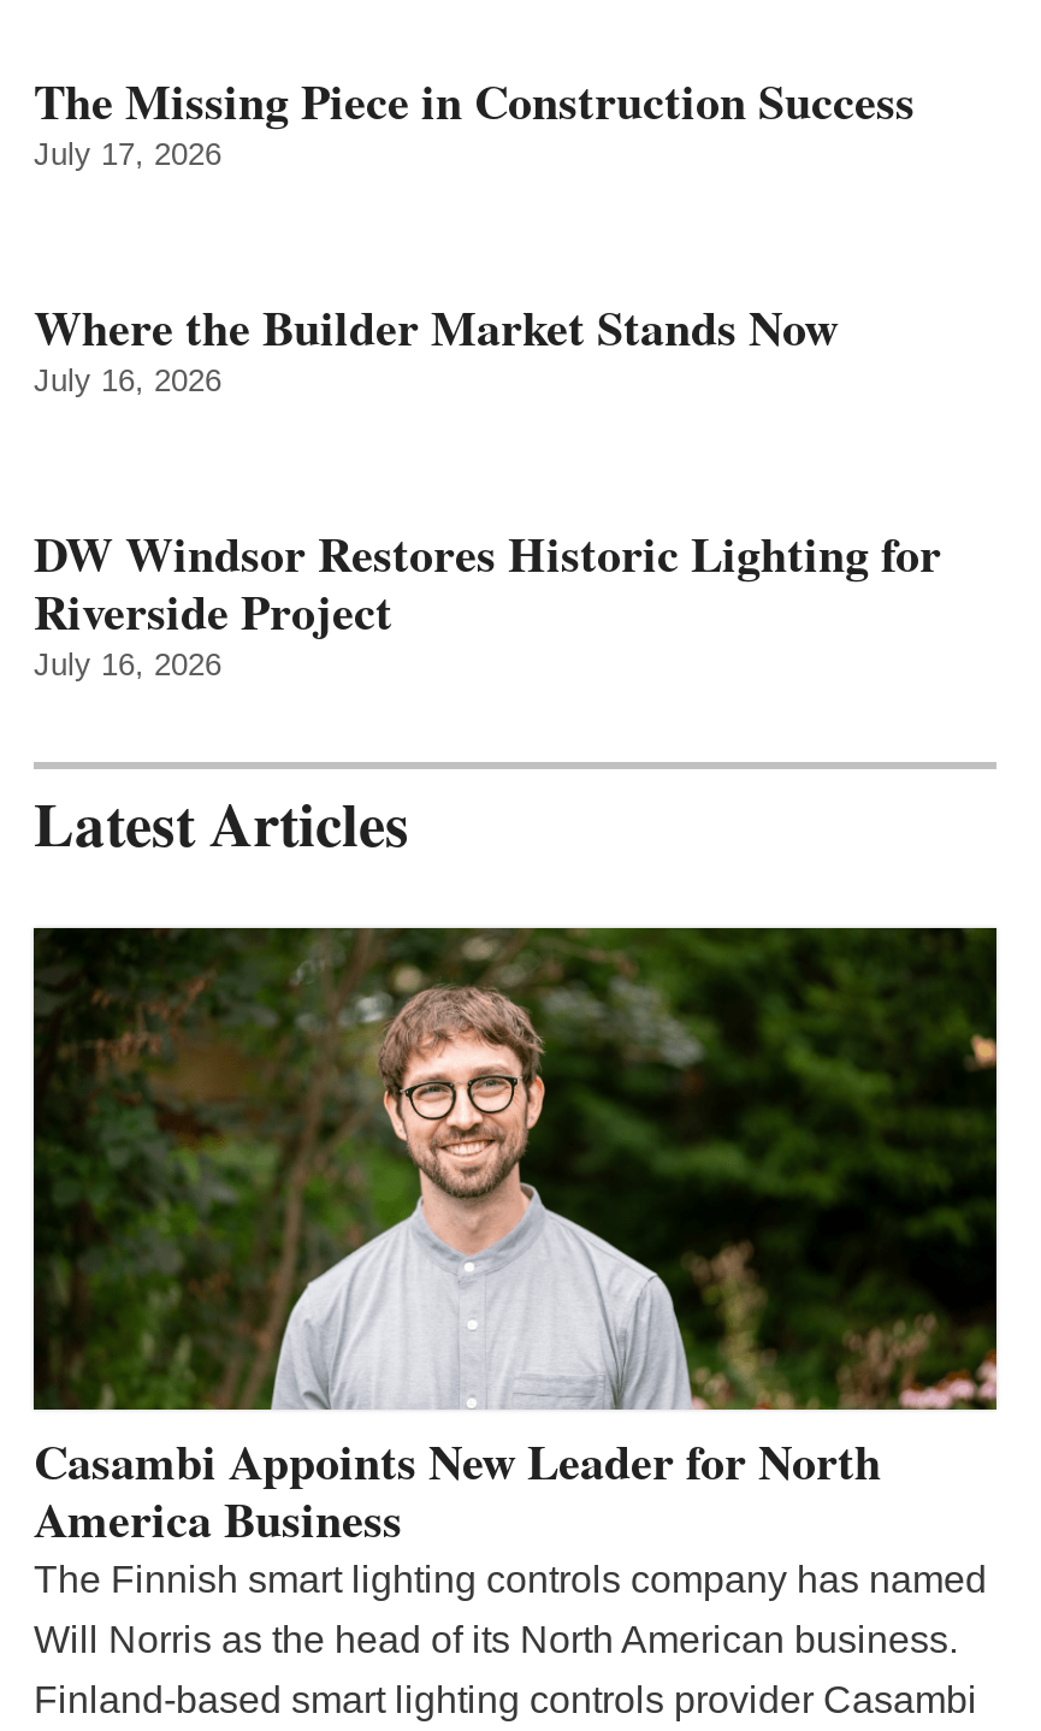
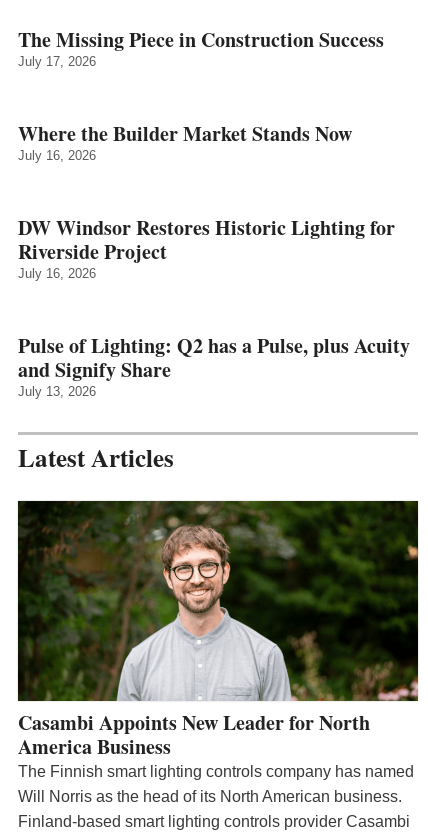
none -> [18,331,410,399] Pulse of Lighting: Q2 has a Pulse, plus Acuity | and Signify Share | July 13, 2026

